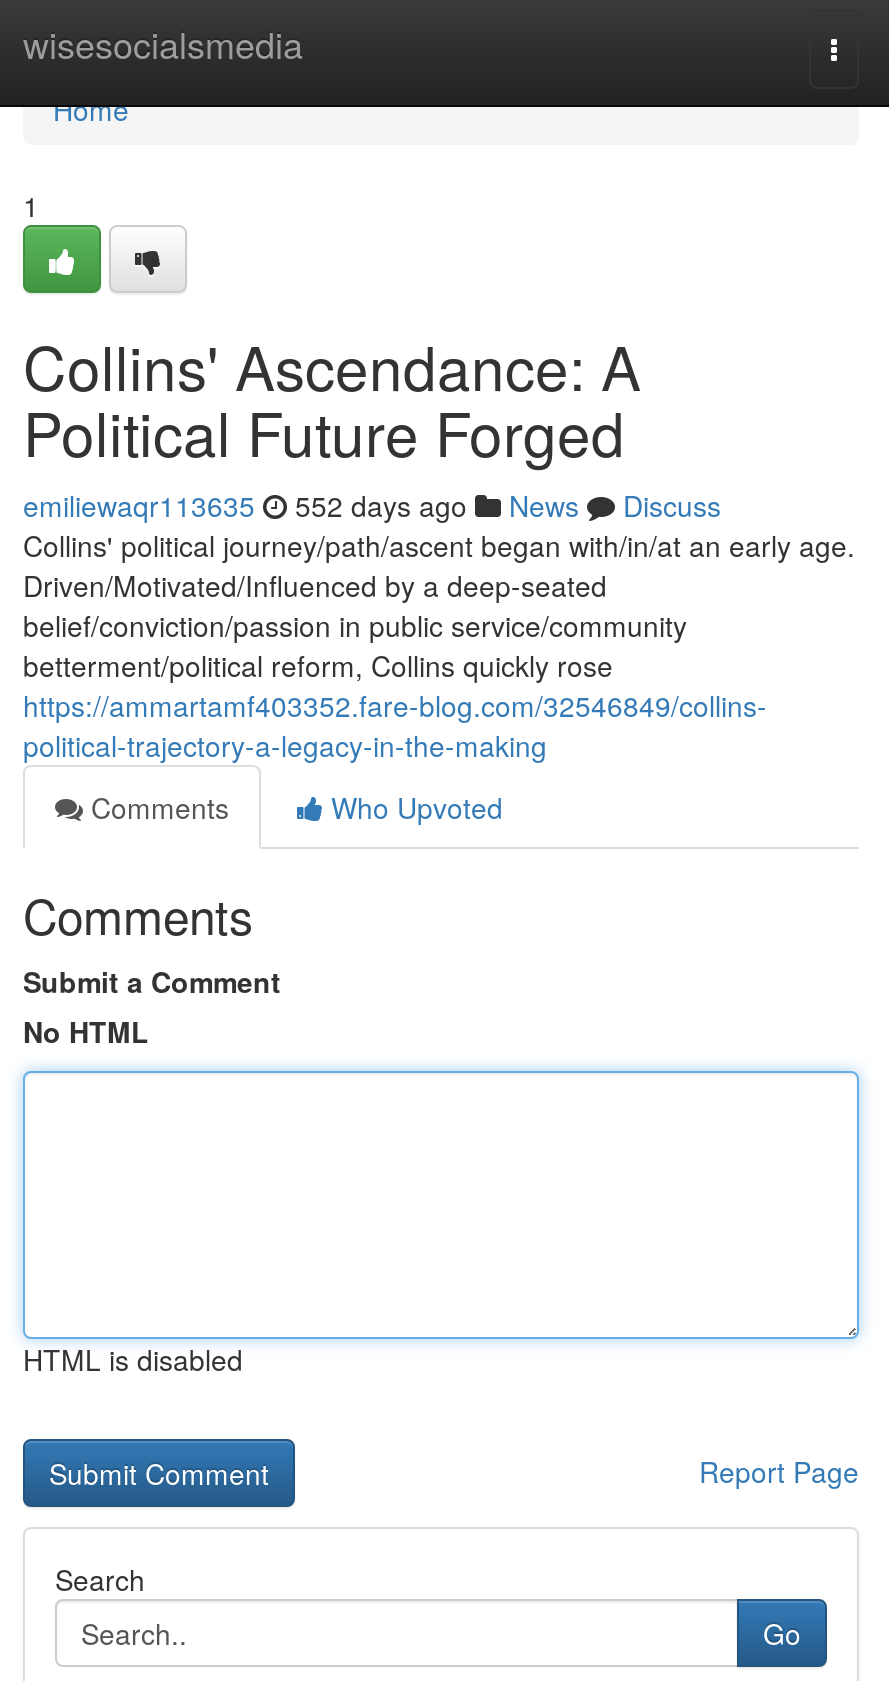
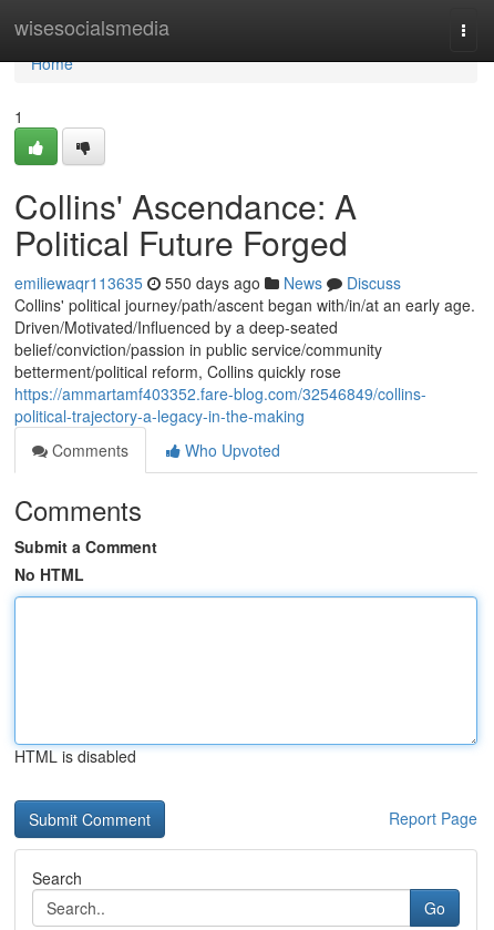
[23,485,721,525] emiliewaqr113635 552 days ago News Discuss -> [14,272,401,294] emiliewaqr113635 550 days ago News Discuss

